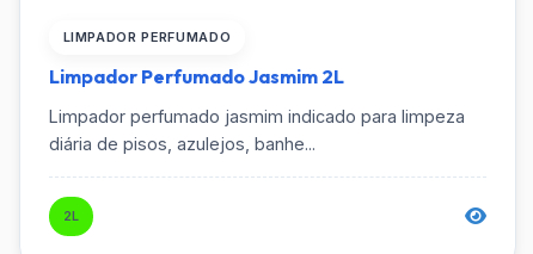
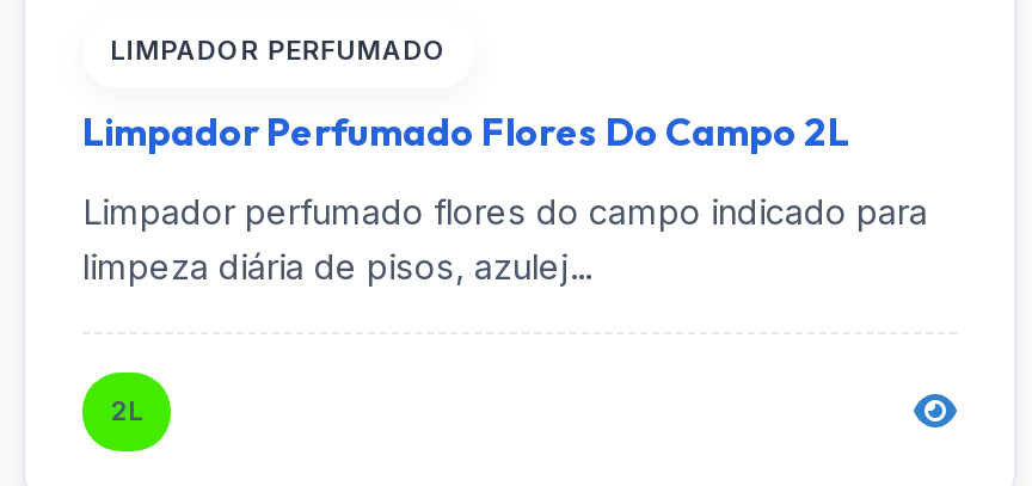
[49,64,344,88] Limpador Perfumado Jasmim 2L -> [82,106,849,154] Limpador Perfumado Flores Do Campo 2L
[49,106,465,154] Limpador perfumado jasmim indicado para limpeza | diária de pisos, azulejos, banhe... -> [82,190,928,285] Limpador perfumado flores do campo indicado para | limpeza diária de pisos, azulej...

